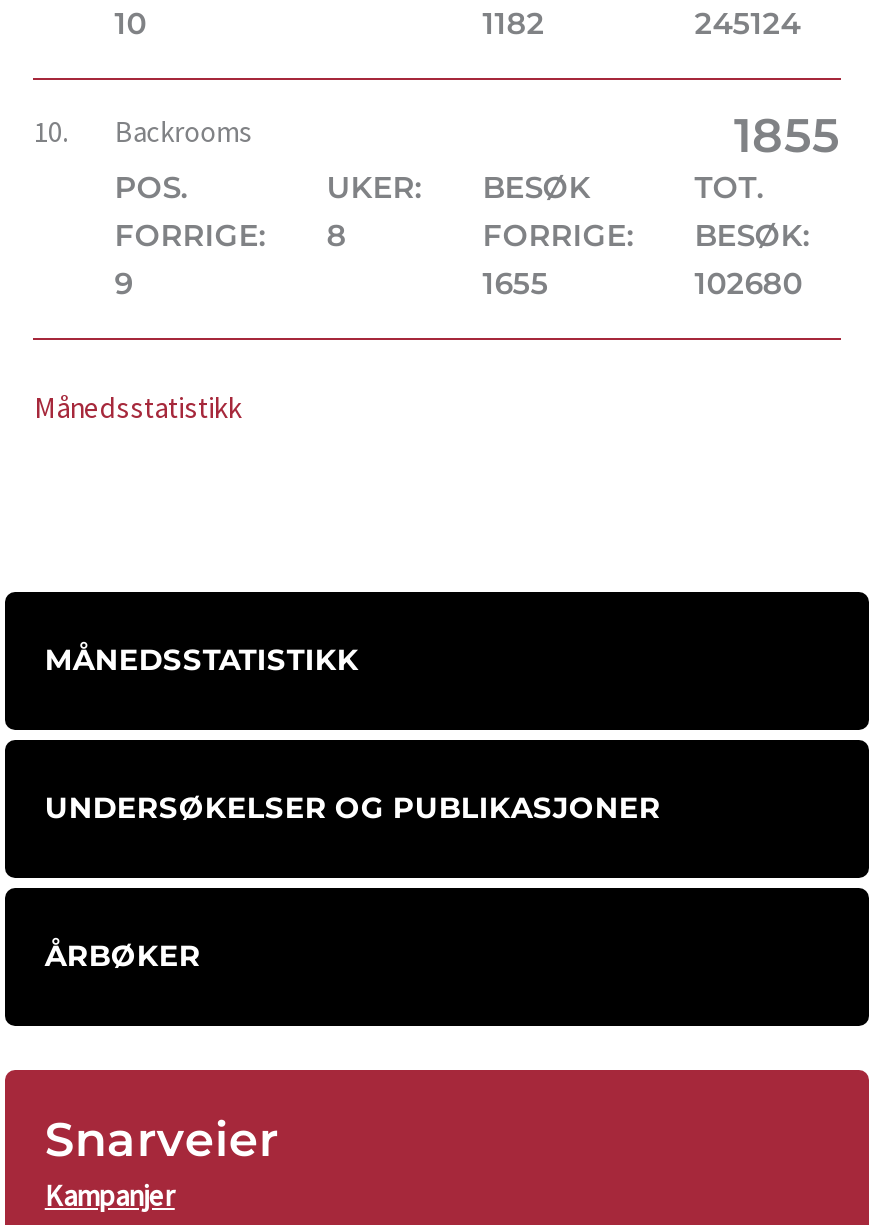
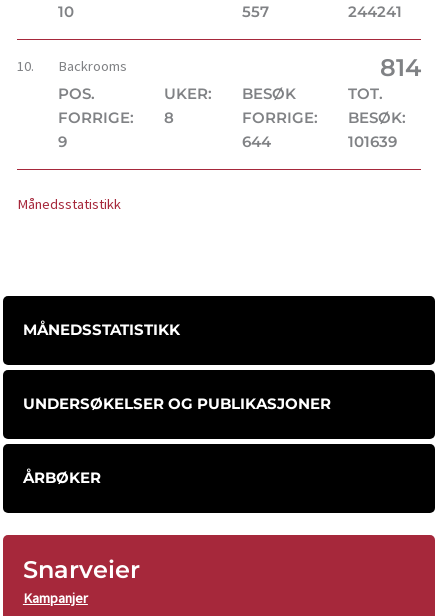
[483,5,545,43] 1182 -> [242,2,269,21] 557
[695,5,801,43] 245124 -> [348,2,402,21] 244241
[734,107,840,165] 1855 -> [379,53,420,82] 814
[483,265,549,303] 1655 -> [242,132,271,151] 644
[695,265,803,303] 102680 -> [348,132,397,151] 101639

